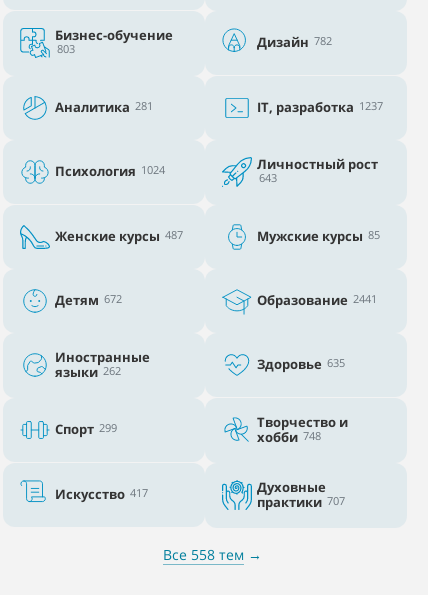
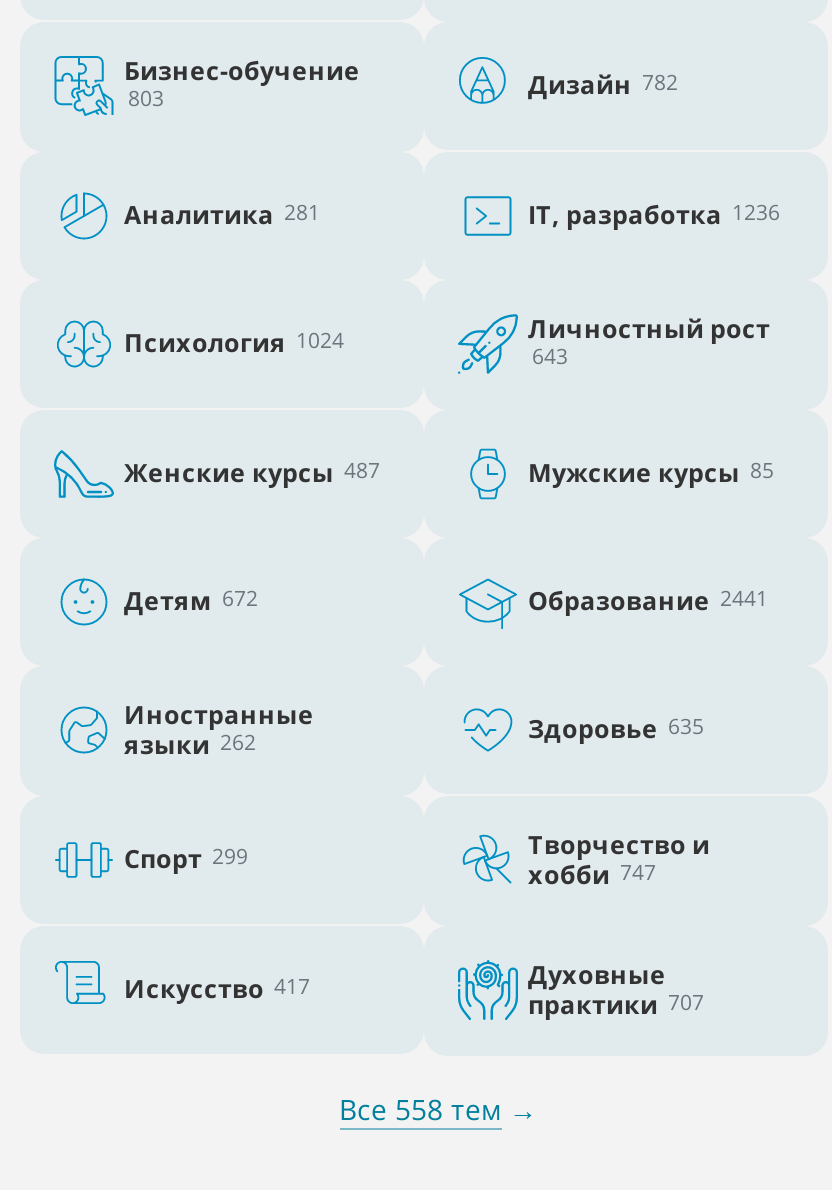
[257,99,383,116] IT, разработка 1237 -> [528,198,780,232] IT, разработка 1236
[257,429,321,446] хобби 748 -> [528,858,656,892] хобби 747

